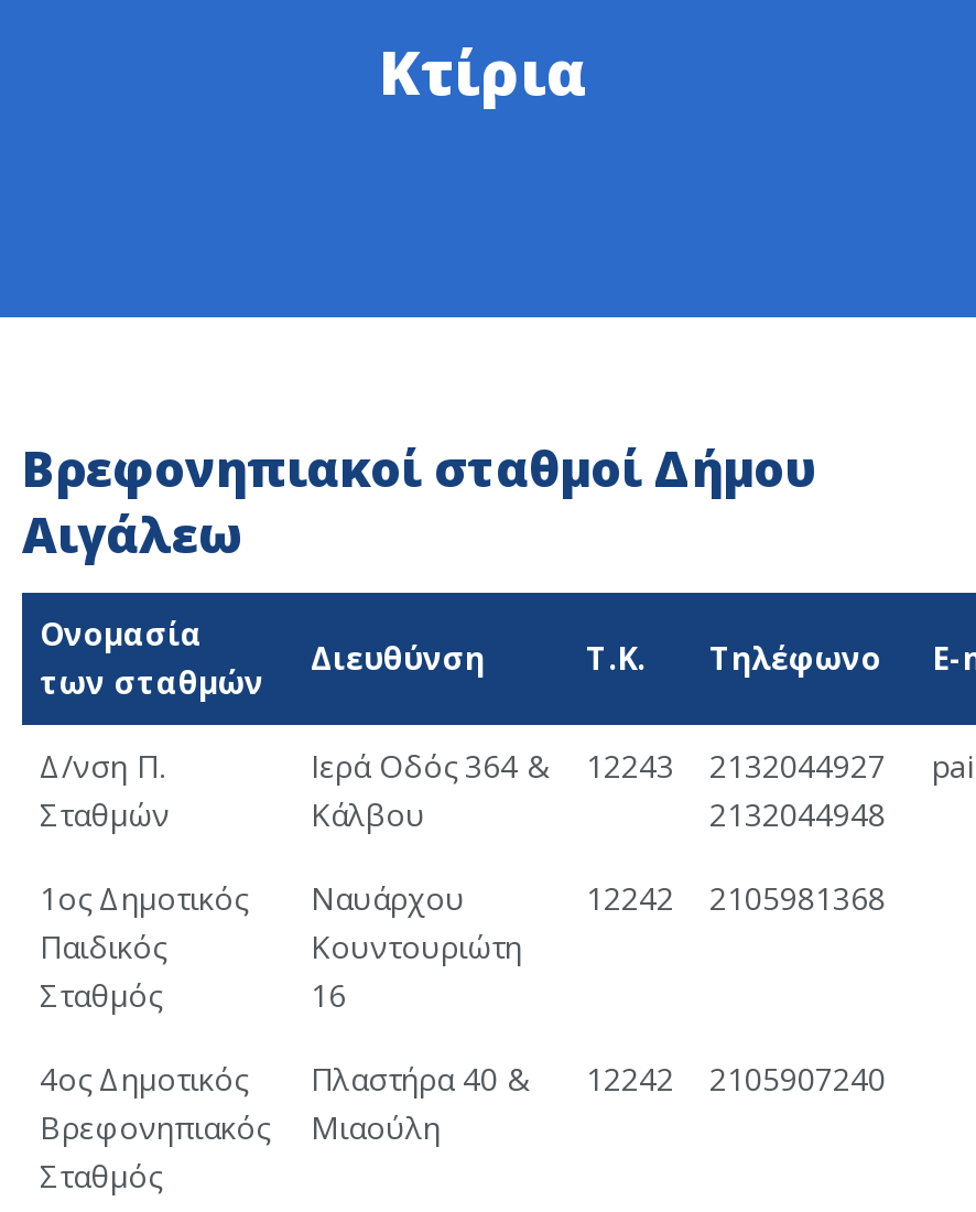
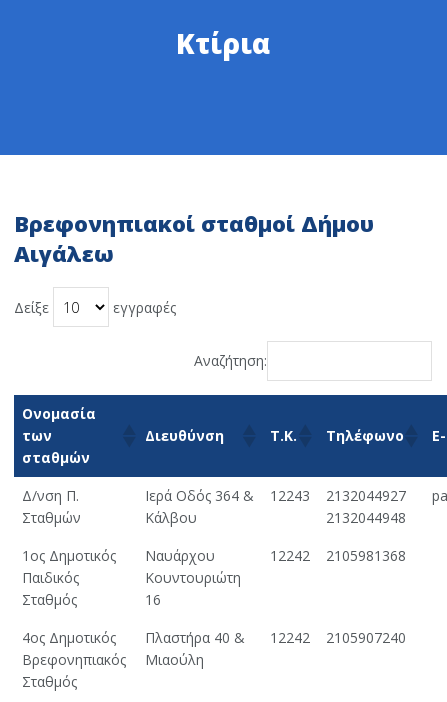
none -> [14,298,267,370] Δείξε | εγγραφές | Αναζήτηση:

